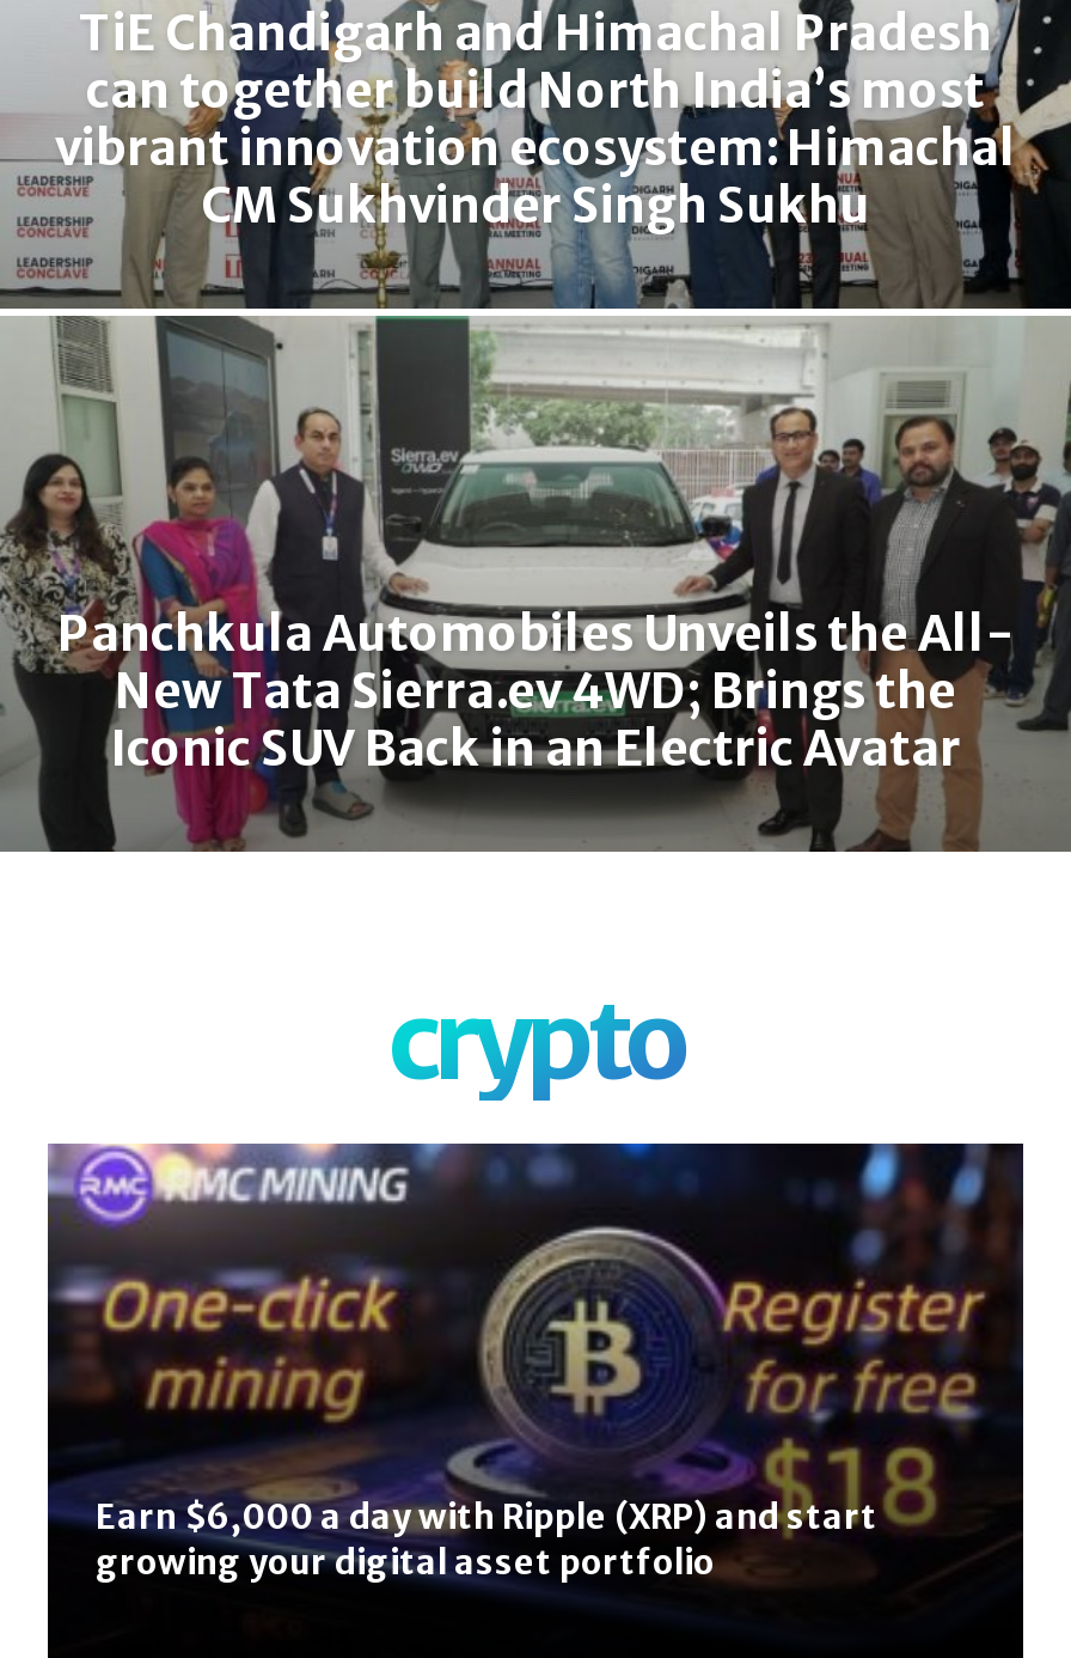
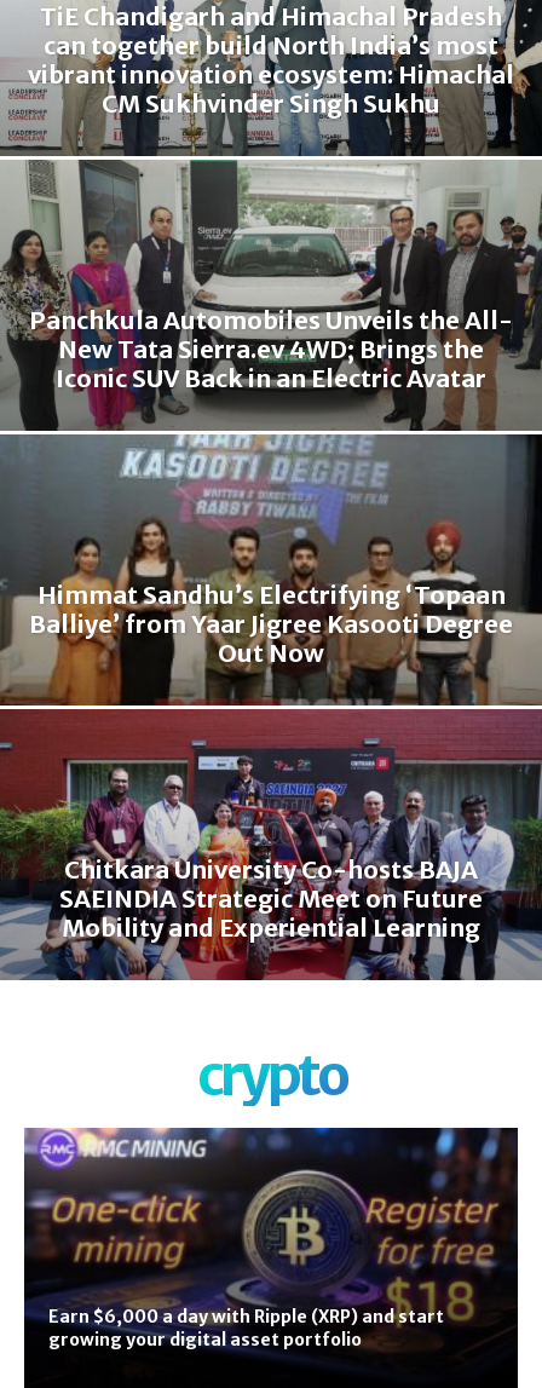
none -> [4,433,538,981] [image] | Himmat Sandhu’s Electrifying ‘Topaan | Balliye’ from Yaar Jigree Kasooti Degree | Out Now
none -> [59,854,483,943] Chitkara University Co-hosts BAJA | SAEINDIA Strategic Meet on Future | Mobility and Experiential Learning

